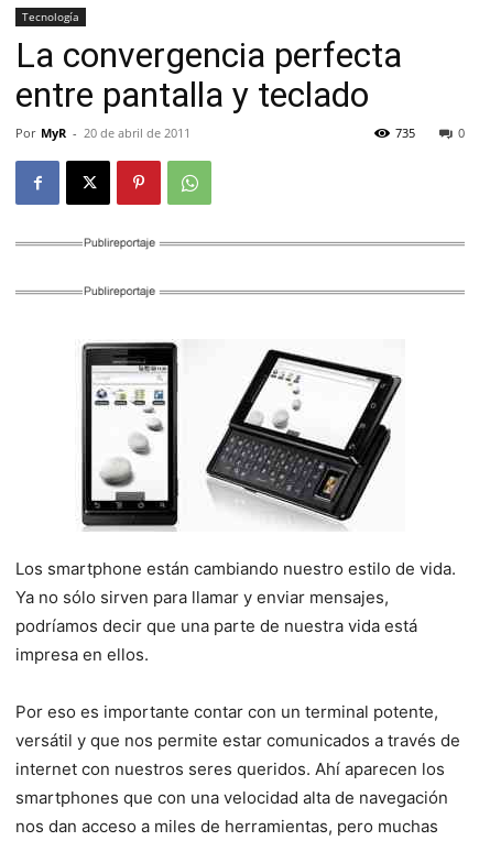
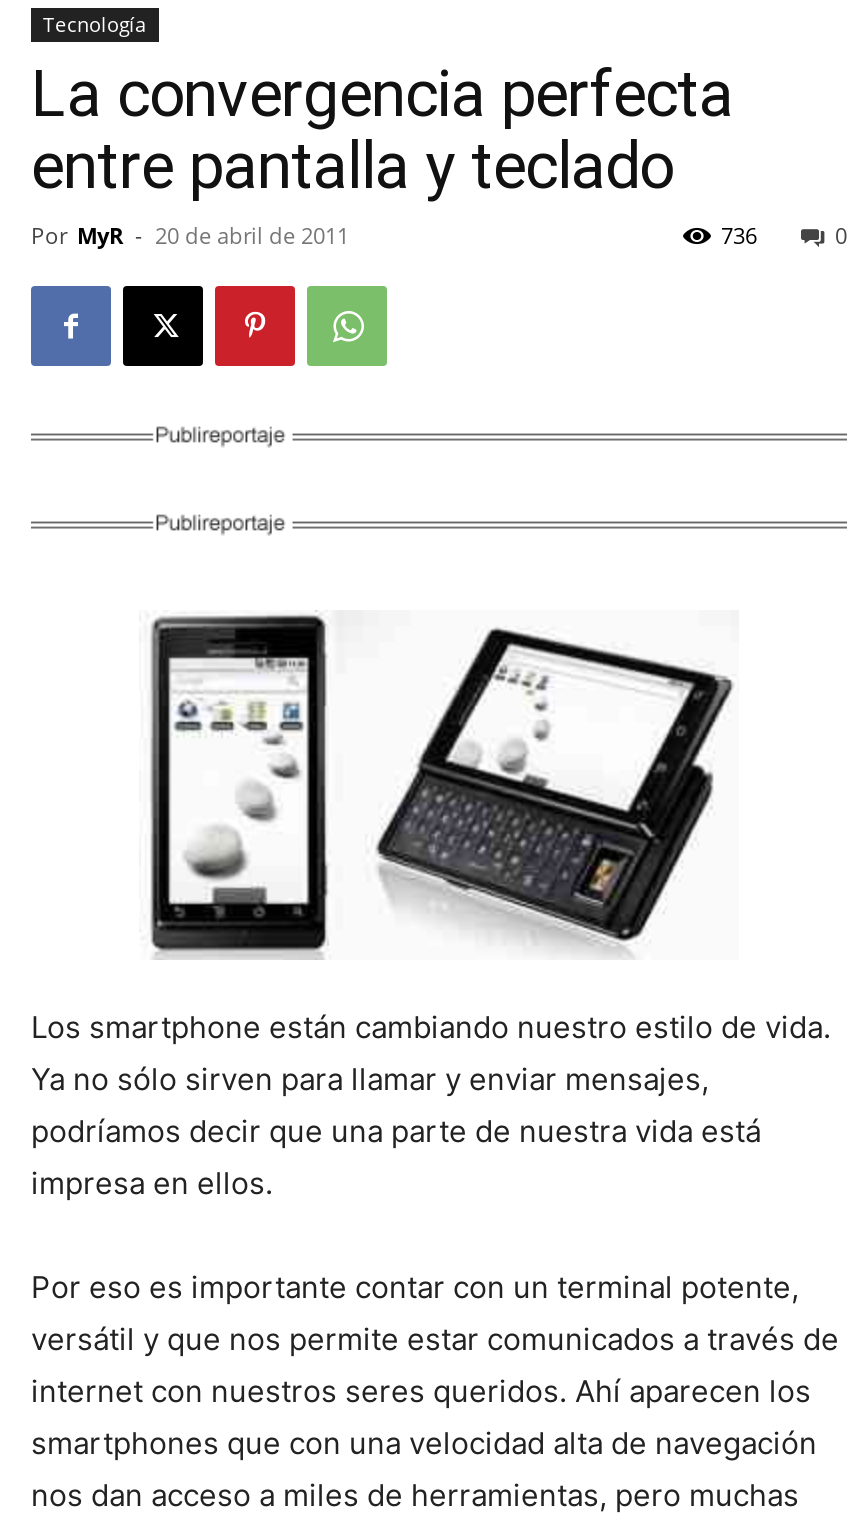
[395,124,415,141] 735 -> [721,220,757,250] 736

